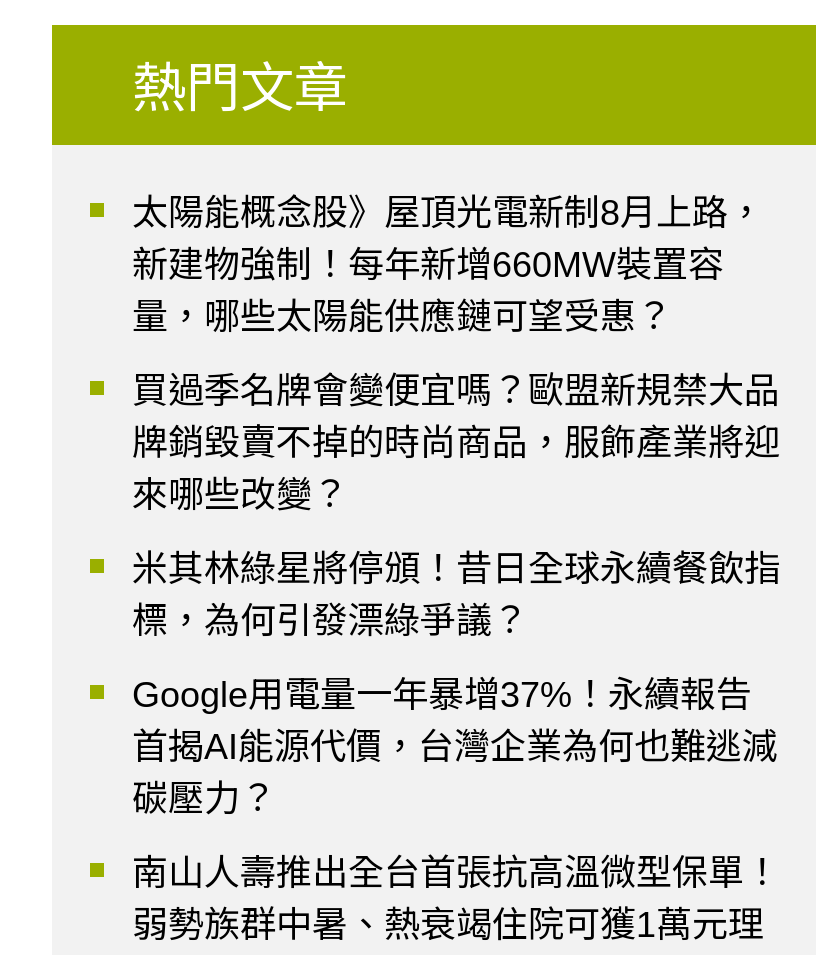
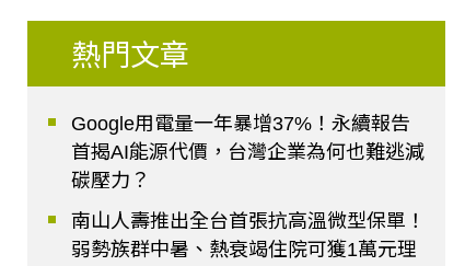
[132,194,780,642] 太陽能概念股》屋頂光電新制8月上路， | 新建物強制！每年新增660MW裝置容 | 量，哪些太陽能供應鏈可望受惠？ | 買過季名牌會變便宜嗎？歐盟新規禁大品 | 牌銷毀賣不掉的時尚商品，服飾產業將迎 | 來哪些改變？ | 米其林綠星將停頒！昔日全球永續餐飲指 | 標，為何引發漂綠爭議？ -> none

